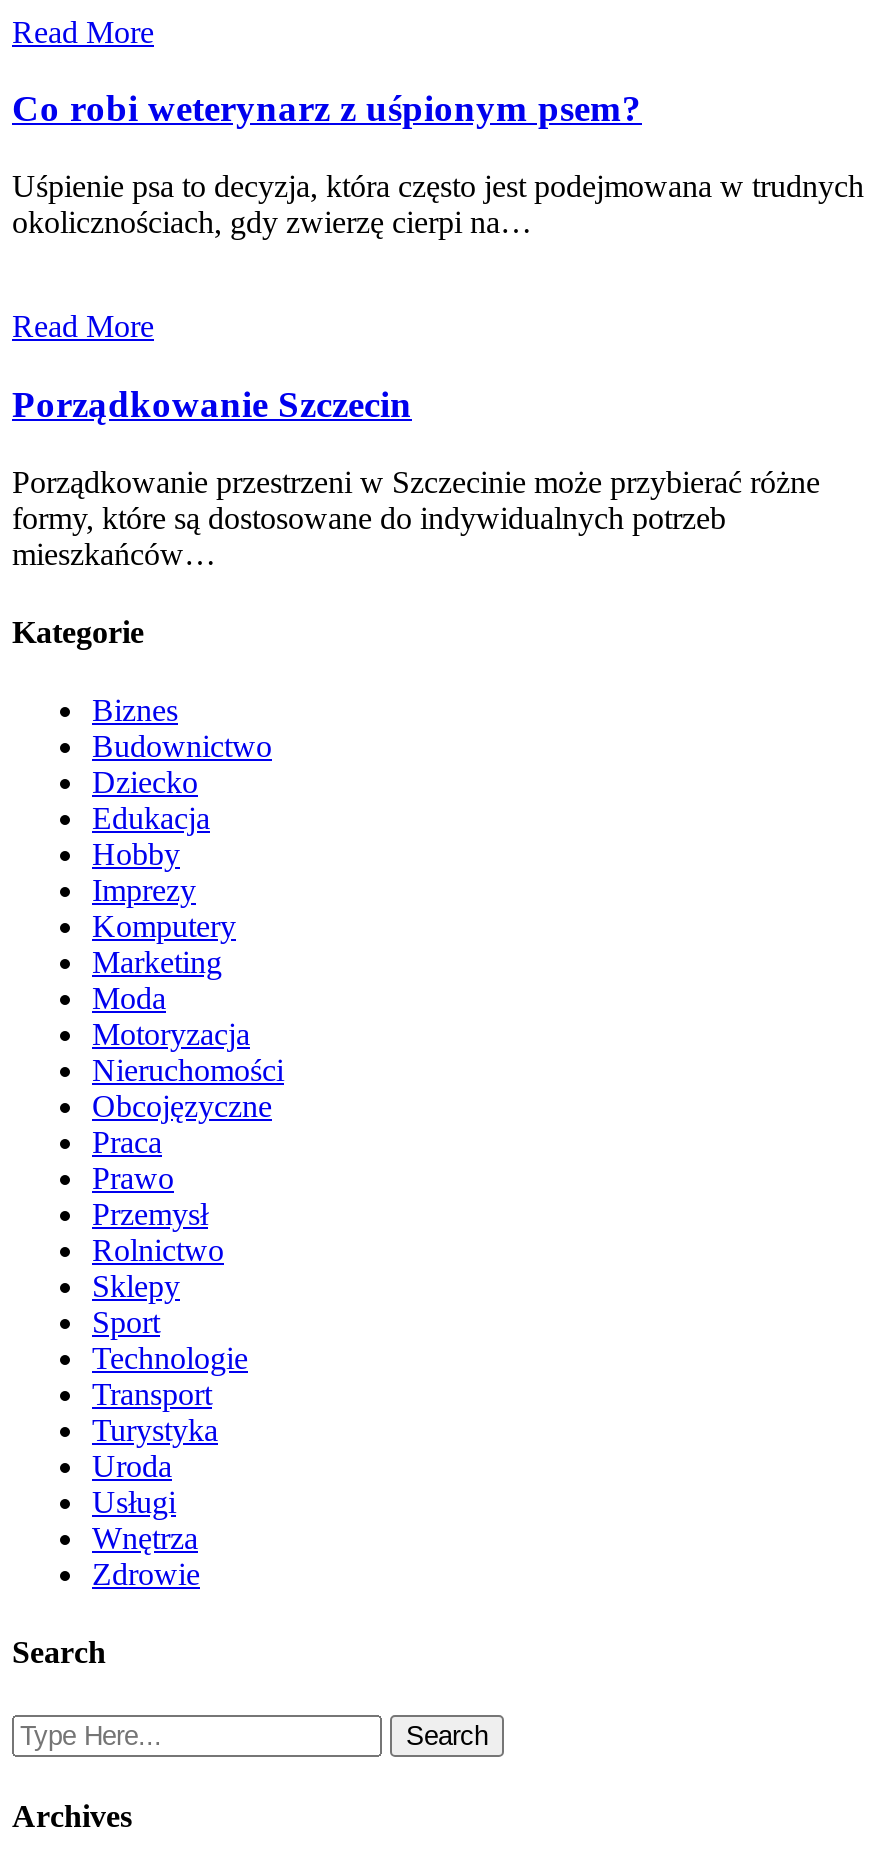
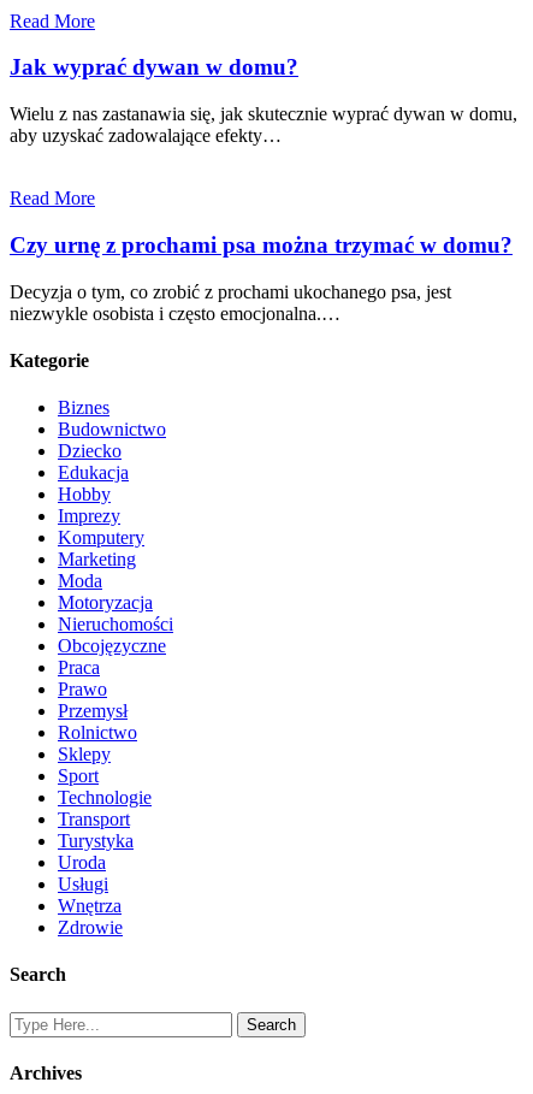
[12,88,642,130] Co robi weterynarz z uśpionym psem? -> [10,55,298,80] Jak wyprać dywan w domu?
[12,169,864,239] Uśpienie psa to decyzja, która często jest podejmowana w trudnych | okolicznościach, gdy zwierzę cierpi na… -> [10,104,517,146] Wielu z nas zastanawia się, jak skutecznie wyprać dywan w domu, | aby uzyskać zadowalające efekty…
[12,383,412,425] Porządkowanie Szczecin -> [10,232,513,257] Czy urnę z prochami psa można trzymać w domu?
[12,464,820,570] Porządkowanie przestrzeni w Szczecinie może przybierać różne | formy, które są dostosowane do indywidualnych potrzeb | mieszkańców… -> [10,281,451,323] Decyzja o tym, co zrobić z prochami ukochanego psa, jest | niezwykle osobista i często emocjonalna.…

